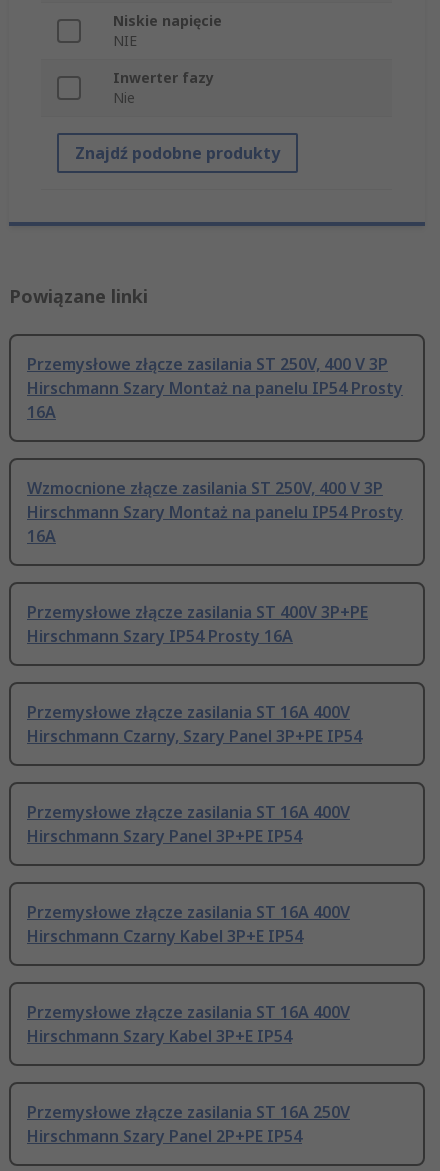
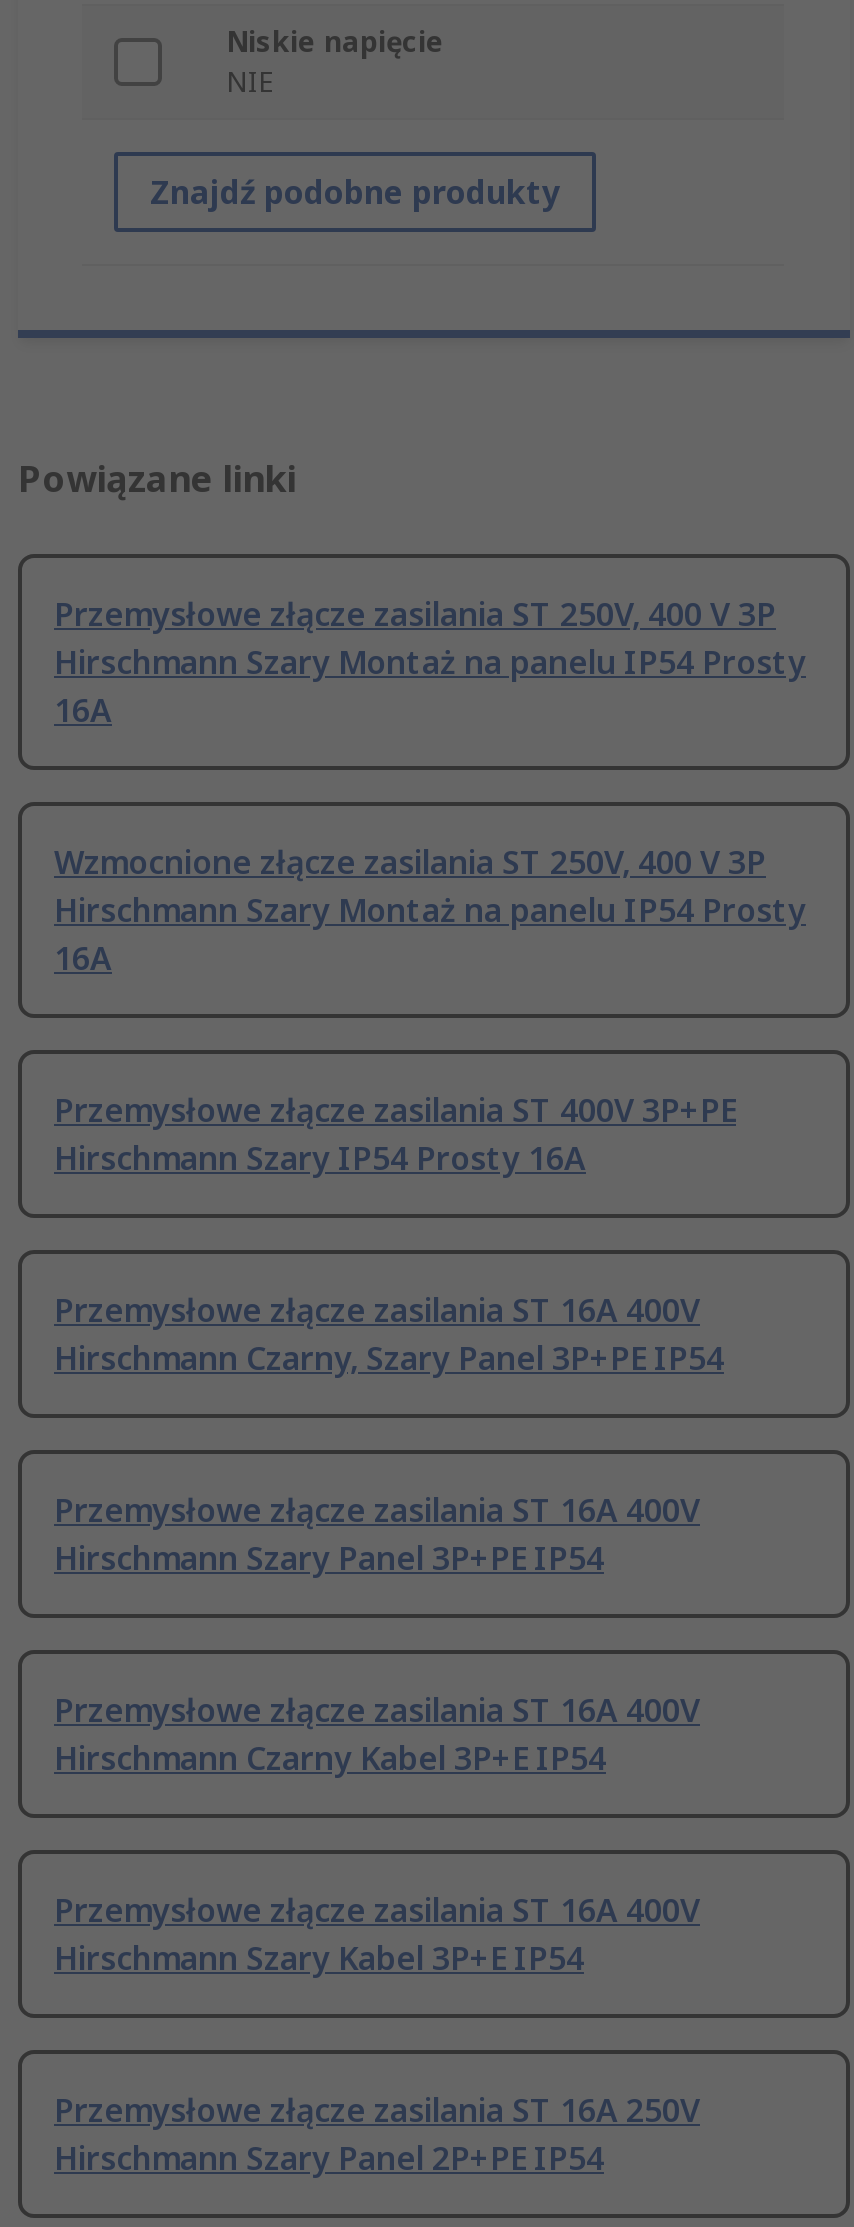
[113,68,214,107] Inwerter fazy | Nie -> none

